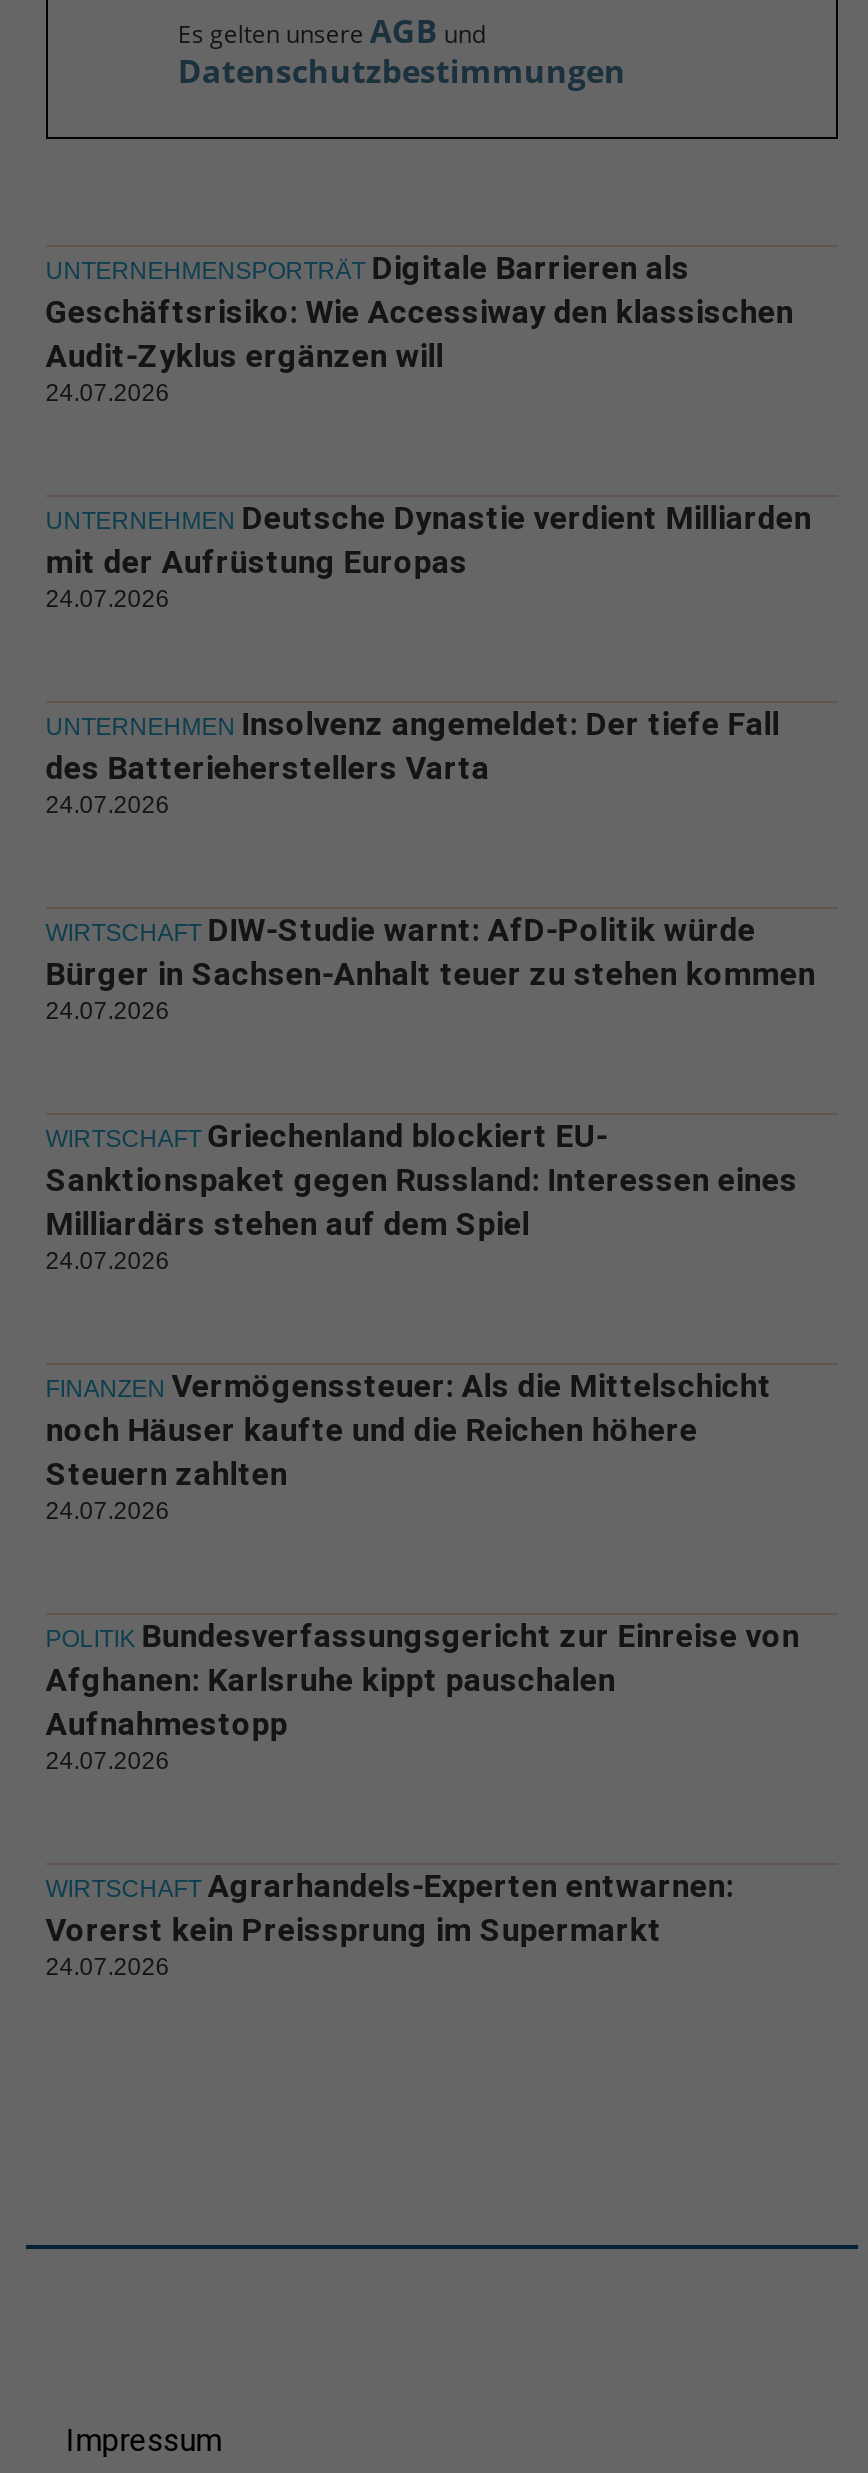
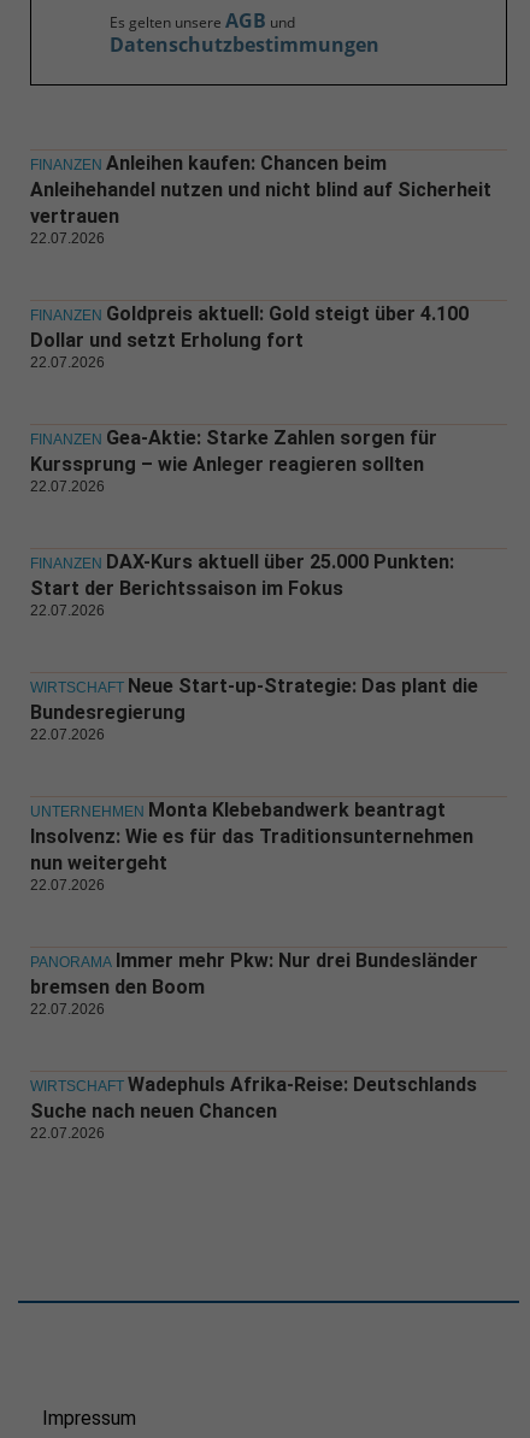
[45,249,793,407] UNTERNEHMENSPORTRÄT Digitale Barrieren als | Geschäftsrisiko: Wie Accessiway den klassischen | Audit-Zyklus ergänzen will | 24.07.2026 -> [30,152,491,247] FINANZEN Anleihen kaufen: Chancen beim | Anleihehandel nutzen und nicht blind auf Sicherheit | vertrauen | 22.07.2026
[45,499,811,613] UNTERNEHMEN Deutsche Dynastie verdient Milliarden | mit der Aufrüstung Europas | 24.07.2026 -> [30,303,468,371] FINANZEN Goldpreis aktuell: Gold steigt über 4.100 | Dollar und setzt Erholung fort | 22.07.2026
[45,705,779,819] UNTERNEHMEN Insolvenz angemeldet: Der tiefe Fall | des Batterieherstellers Varta | 24.07.2026 -> [30,427,437,495] FINANZEN Gea-Aktie: Starke Zahlen sorgen für | Kurssprung – wie Anleger reagieren sollten | 22.07.2026
[45,911,815,1025] WIRTSCHAFT DIW-Studie warnt: AfD-Politik würde | Bürger in Sachsen-Anhalt teuer zu stehen kommen | 24.07.2026 -> [30,551,454,619] FINANZEN DAX-Kurs aktuell über 25.000 Punkten: | Start der Berichtssaison im Fokus | 22.07.2026
[45,1117,797,1275] WIRTSCHAFT Griechenland blockiert EU- | Sanktionspaket gegen Russland: Interessen eines | Milliardärs stehen auf dem Spiel | 24.07.2026 -> [30,675,478,743] WIRTSCHAFT Neue Start-up-Strategie: Das plant die | Bundesregierung | 22.07.2026
[45,1367,771,1525] FINANZEN Vermögenssteuer: Als die Mittelschicht | noch Häuser kaufte und die Reichen höhere | Steuern zahlten | 24.07.2026 -> [30,799,473,894] UNTERNEHMEN Monta Klebebandwerk beantragt | Insolvenz: Wie es für das Traditionsunternehmen | nun weitergeht | 22.07.2026
[45,1617,799,1775] POLITIK Bundesverfassungsgericht zur Einreise von | Afghanen: Karlsruhe kippt pauschalen | Aufnahmestopp | 24.07.2026 -> [30,949,478,1018] PANORAMA Immer mehr Pkw: Nur drei Bundesländer | bremsen den Boom | 22.07.2026
[45,1867,733,1981] WIRTSCHAFT Agrarhandels-Experten entwarnen: | Vorerst kein Preissprung im Supermarkt | 24.07.2026 -> [30,1073,477,1142] WIRTSCHAFT Wadephuls Afrika-Reise: Deutschlands | Suche nach neuen Chancen | 22.07.2026

